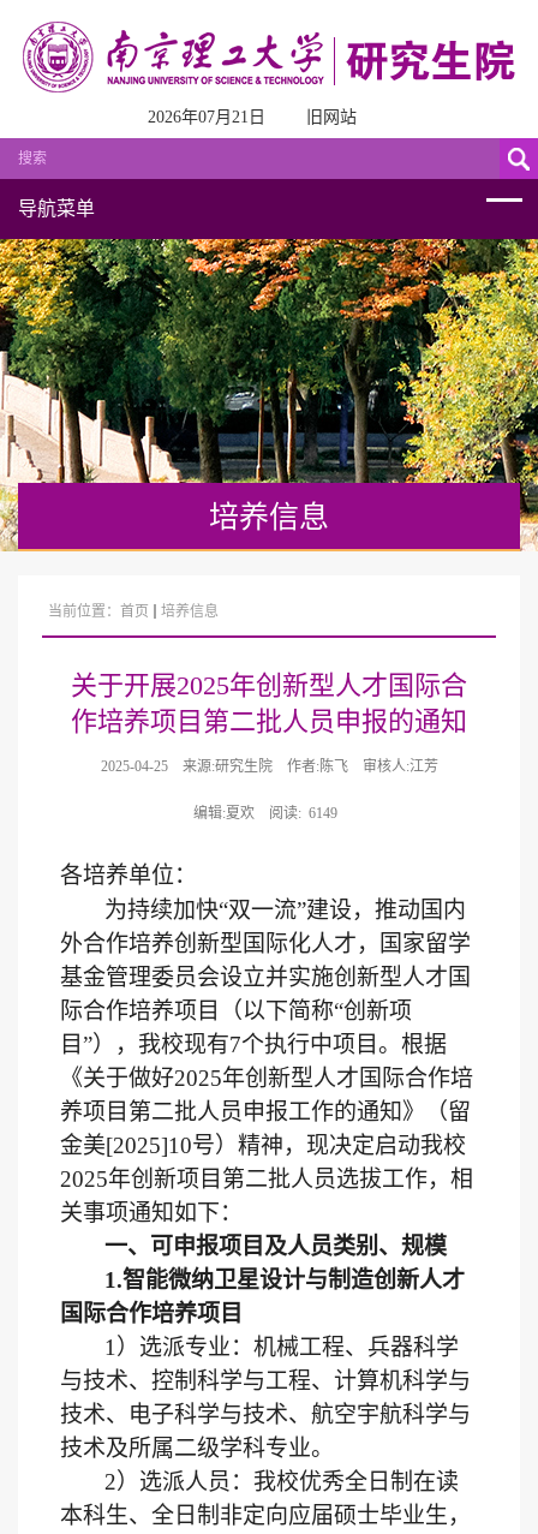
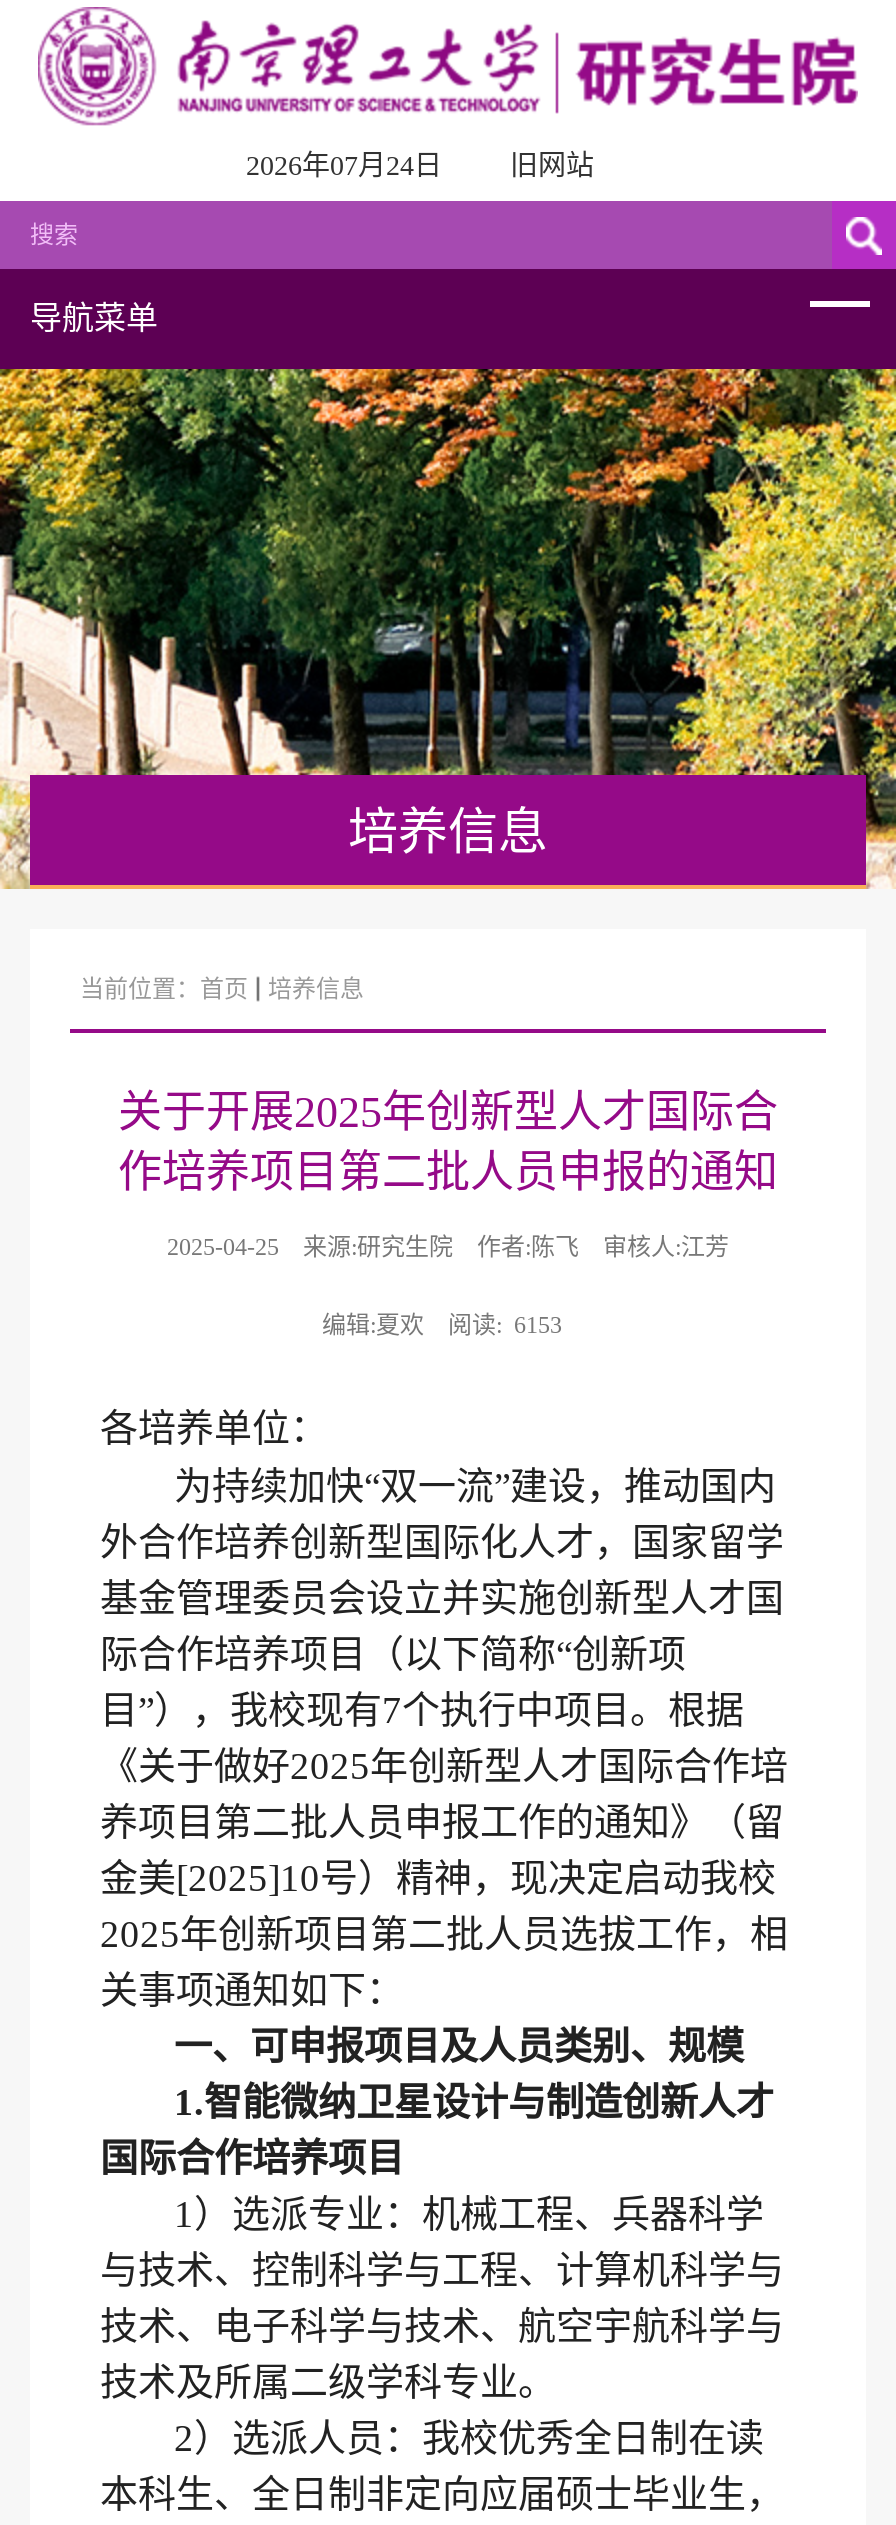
[148,108,265,126] 2026年07月21日 -> [246,151,442,181] 2026年07月24日
[193,805,337,822] 编辑:夏欢 阅读: 6149 -> [322,1311,562,1339] 编辑:夏欢 阅读: 6153

